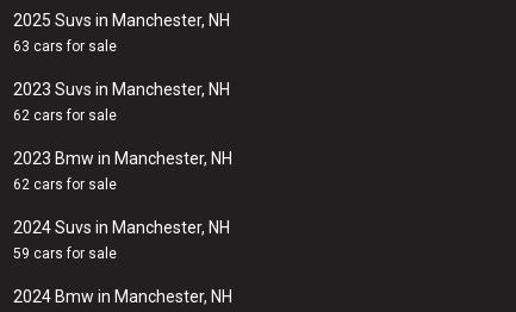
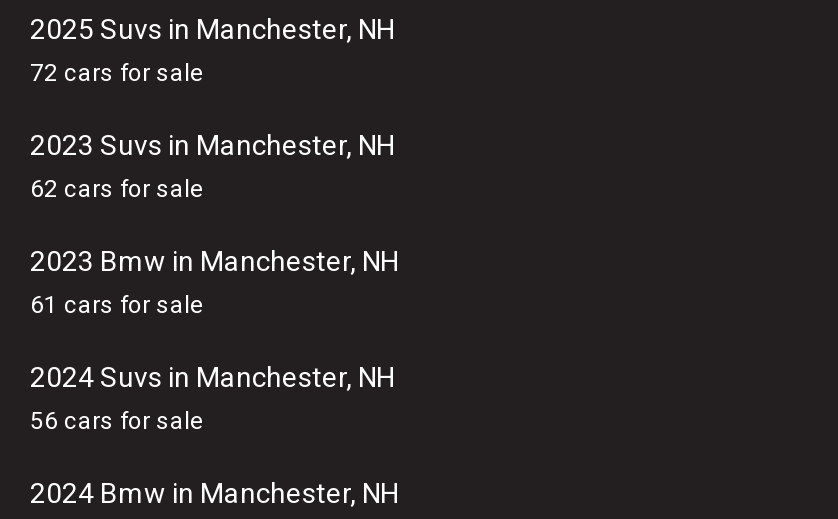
[13,38,117,55] 63 cars for sale -> [30,59,204,87] 72 cars for sale
[13,176,117,193] 62 cars for sale -> [30,291,204,319] 61 cars for sale
[13,245,117,262] 59 cars for sale -> [30,407,204,435] 56 cars for sale

